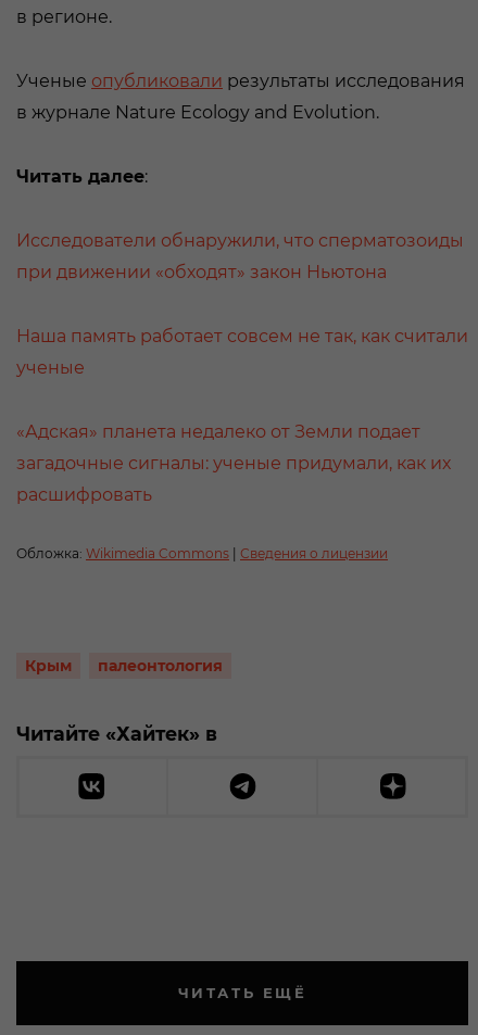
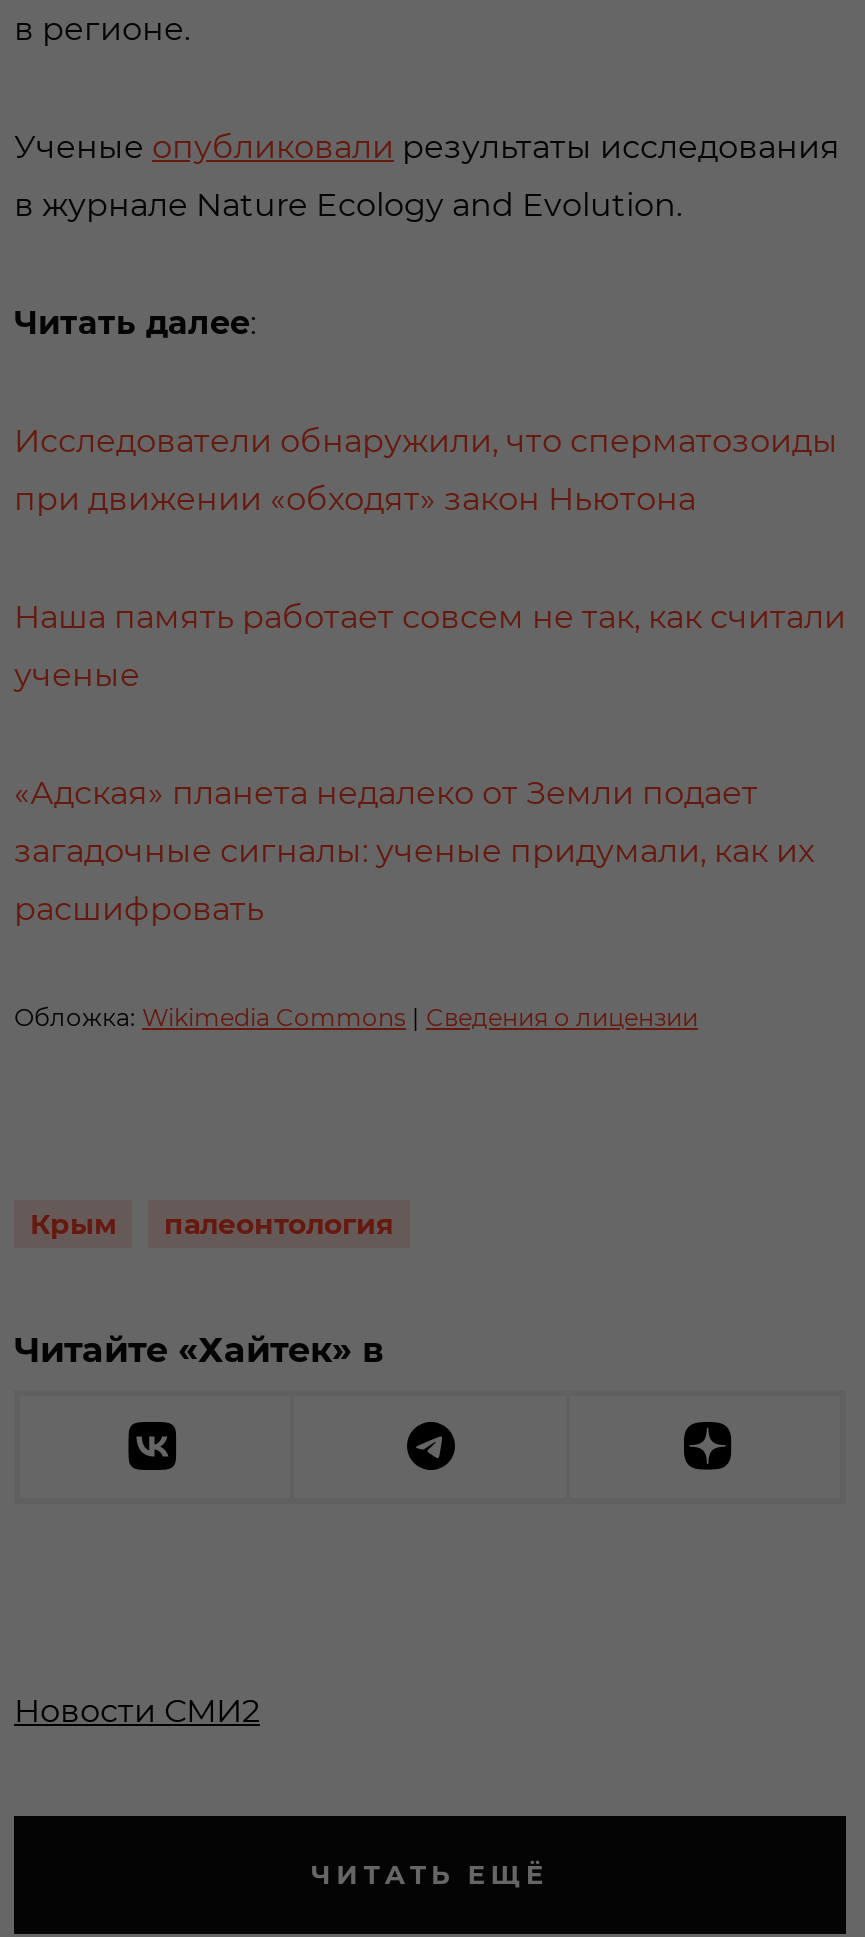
none -> [14,1691,260,1729] Новости СМИ2

